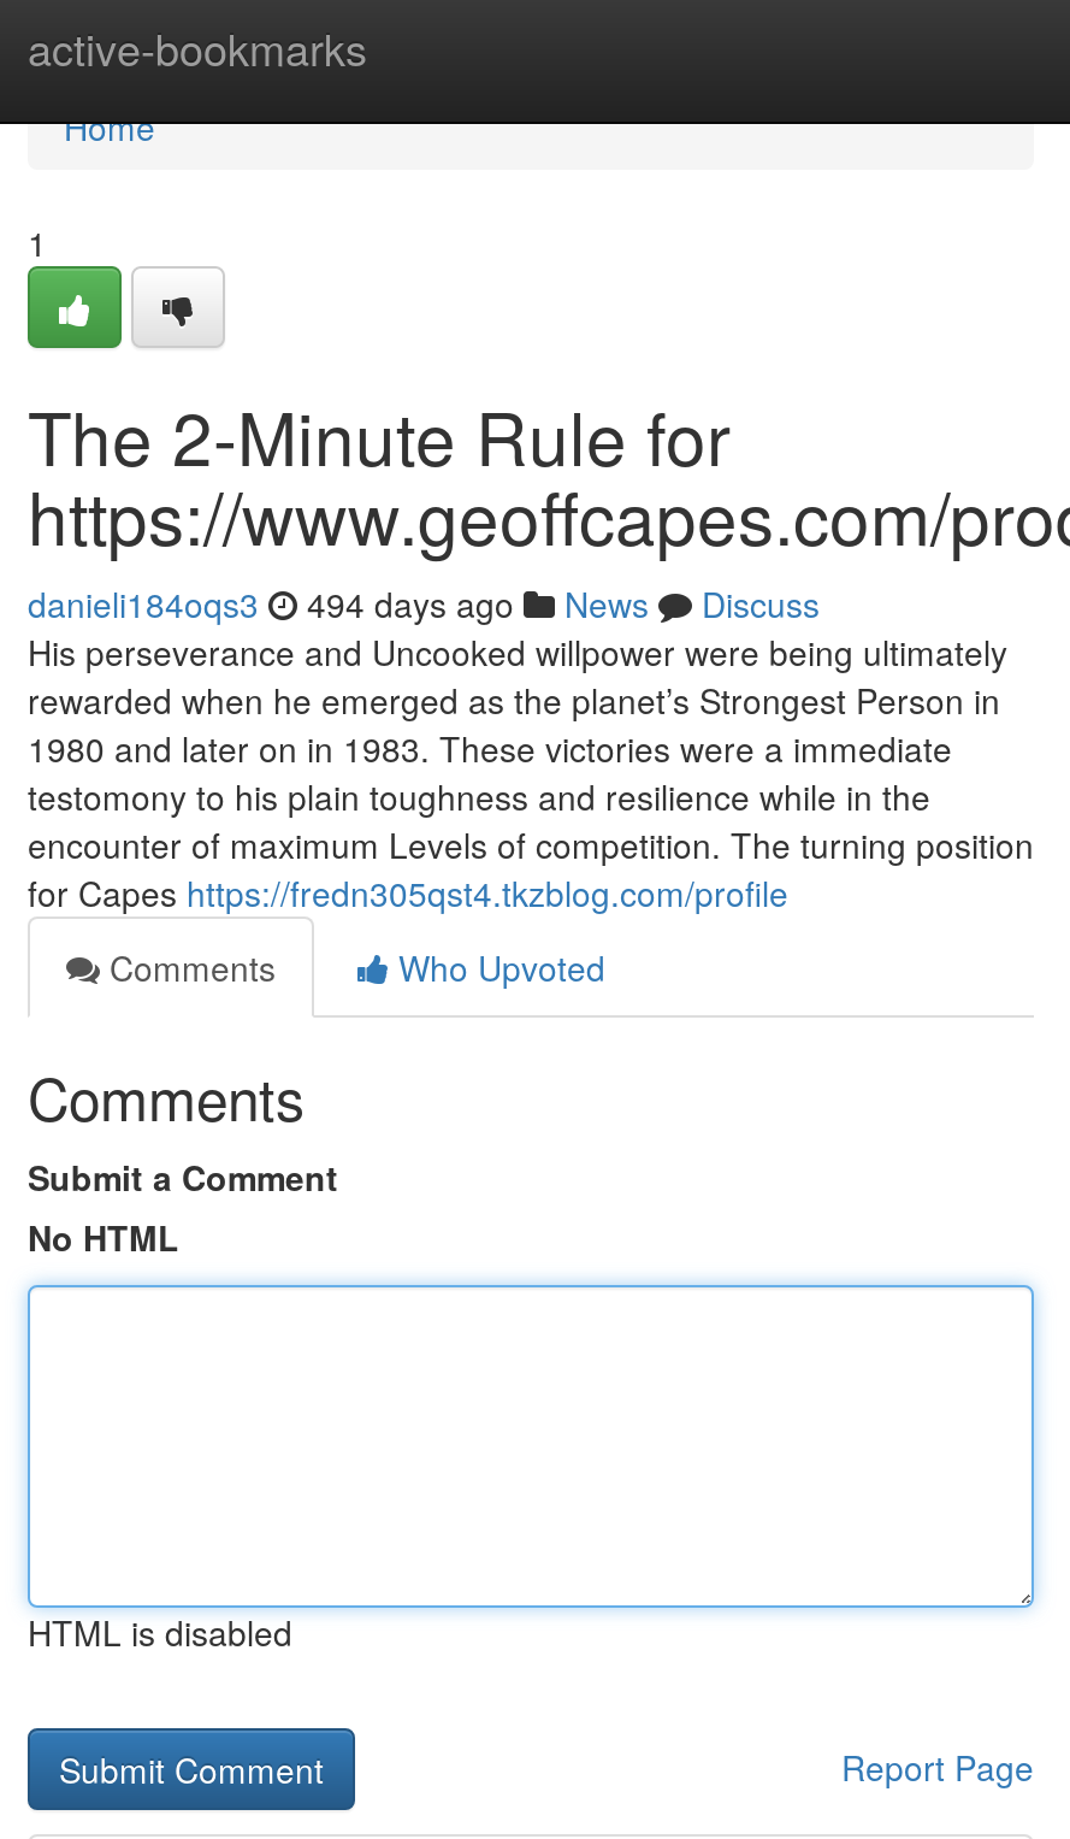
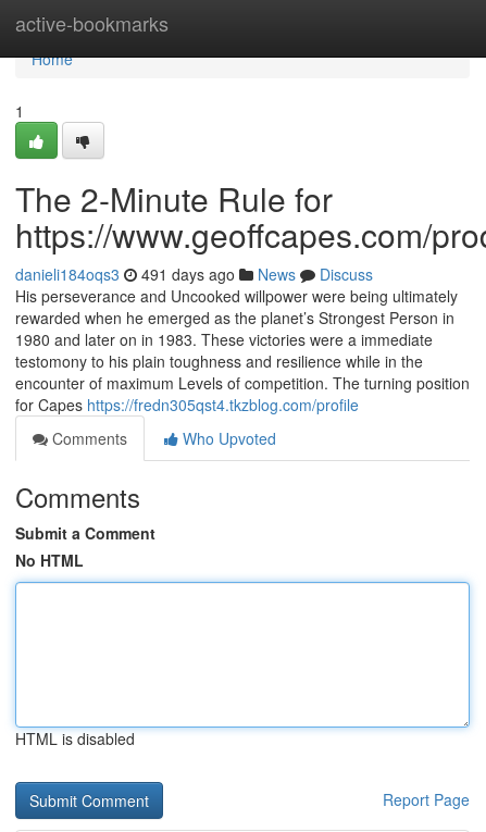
[28,579,820,627] danieli184oqs3 494 days ago News Discuss -> [15,263,373,285] danieli184oqs3 491 days ago News Discuss

